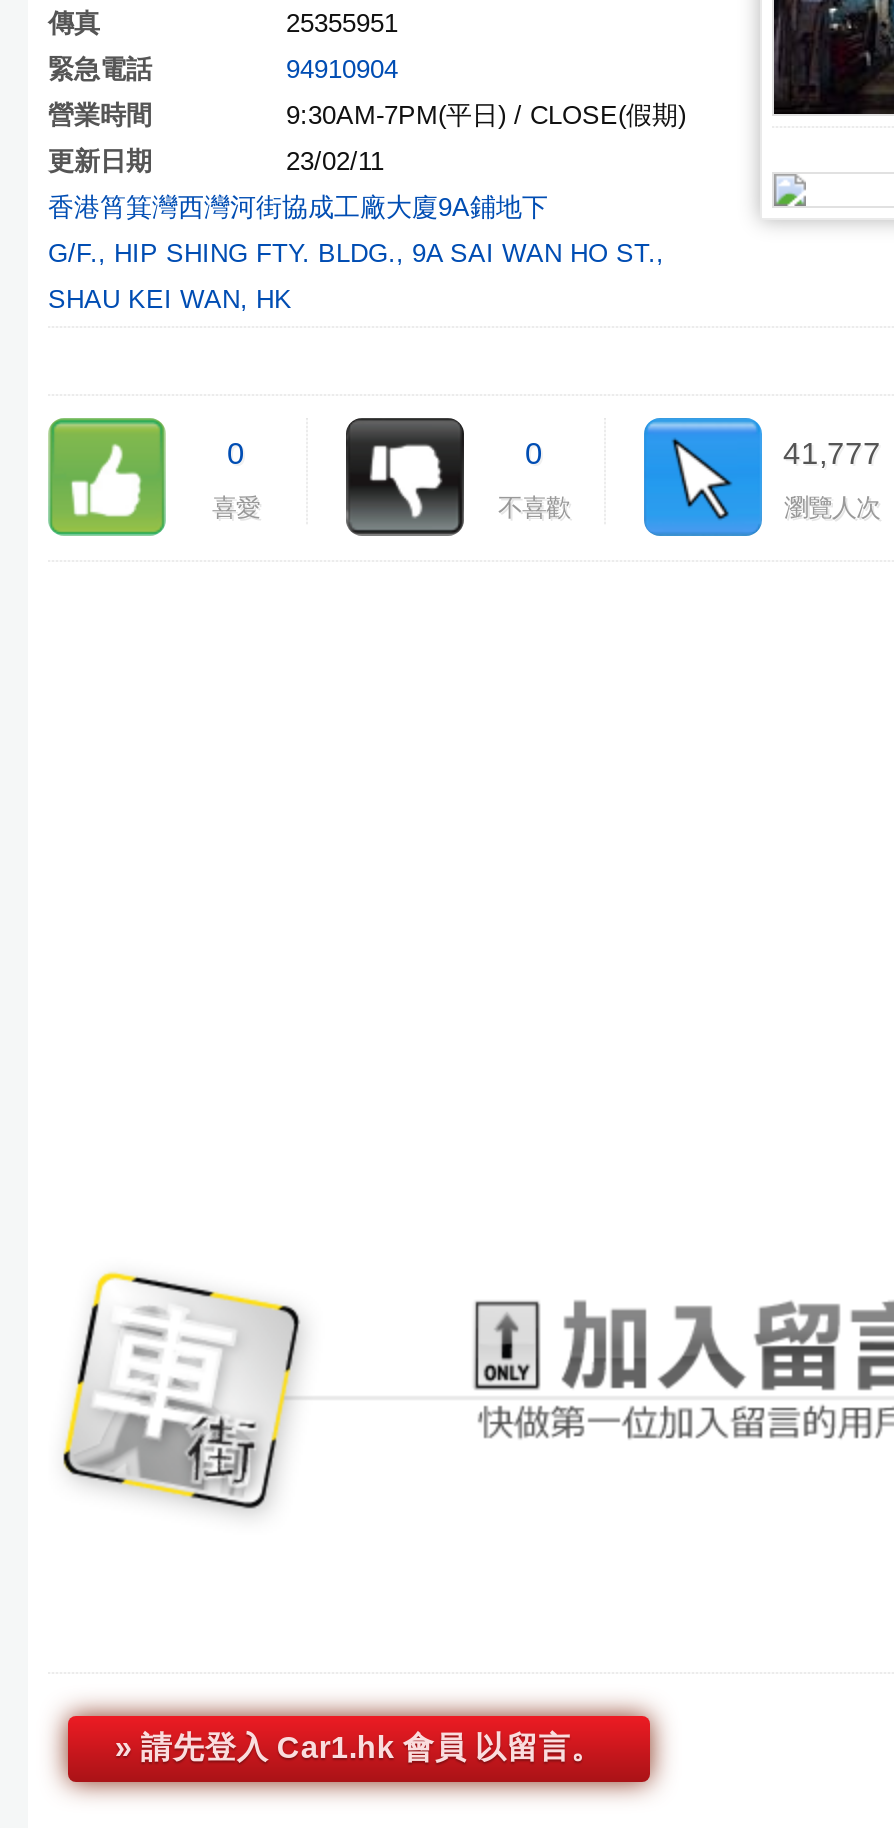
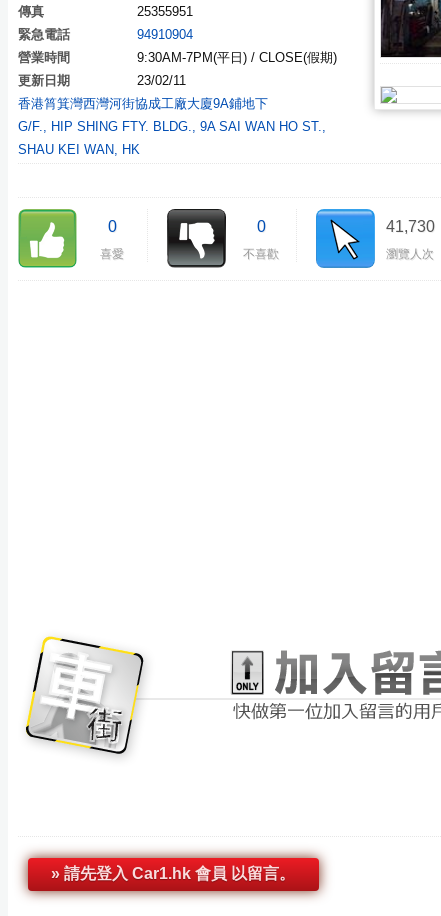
[783,436,881,470] 41,777 -> [385,218,434,235] 41,730

